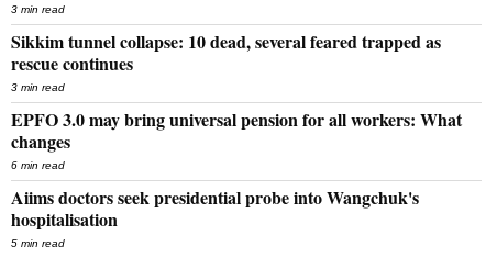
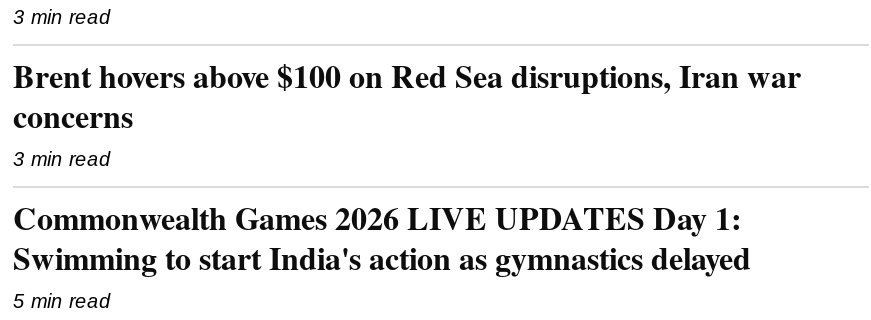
[11,28,441,75] Sikkim tunnel collapse: 10 dead, several feared trapped as | rescue continues -> [13,51,801,137] Brent hovers above $100 on Red Sea disruptions, Iran war | concerns
[11,106,462,231] EPFO 3.0 may bring universal pension for all workers: What | changes | 6 min read | Aiims doctors seek presidential probe into Wangchuk's | hospitalisation -> [13,193,751,279] Commonwealth Games 2026 LIVE UPDATES Day 1: | Swimming to start India's action as gymnastics delayed

